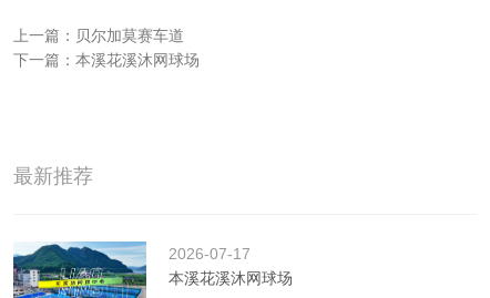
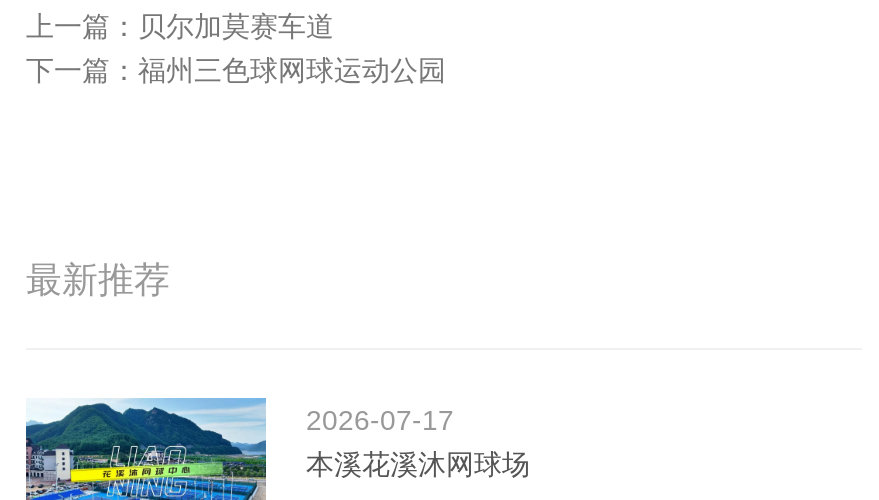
[13,51,200,69] 下一篇：本溪花溪沐网球场 -> [26,55,446,87] 下一篇：福州三色球网球运动公园

